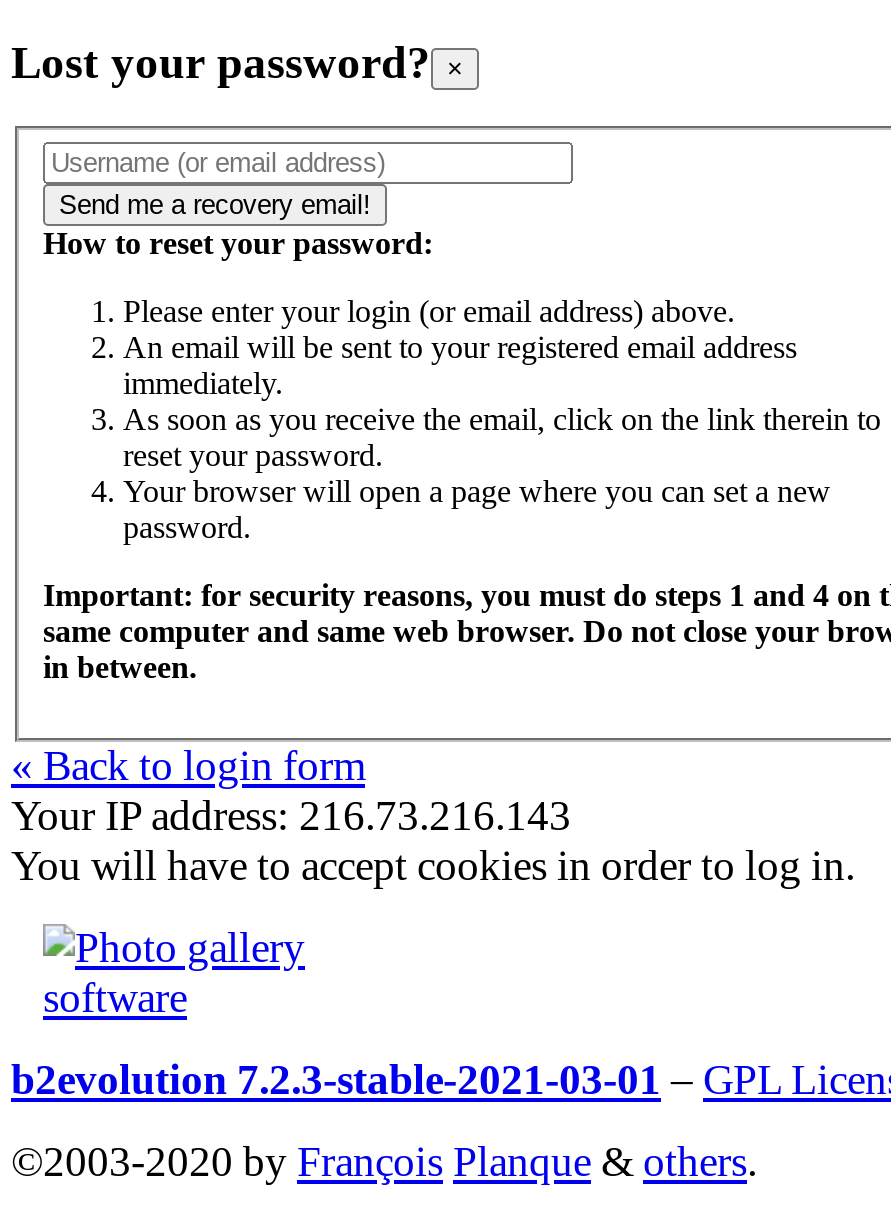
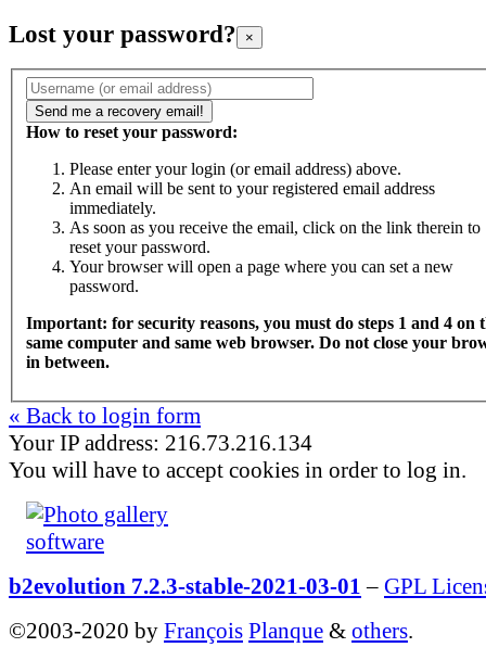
[11,792,571,840] Your IP address: 216.73.216.143 -> [9,430,312,456] Your IP address: 216.73.216.134

